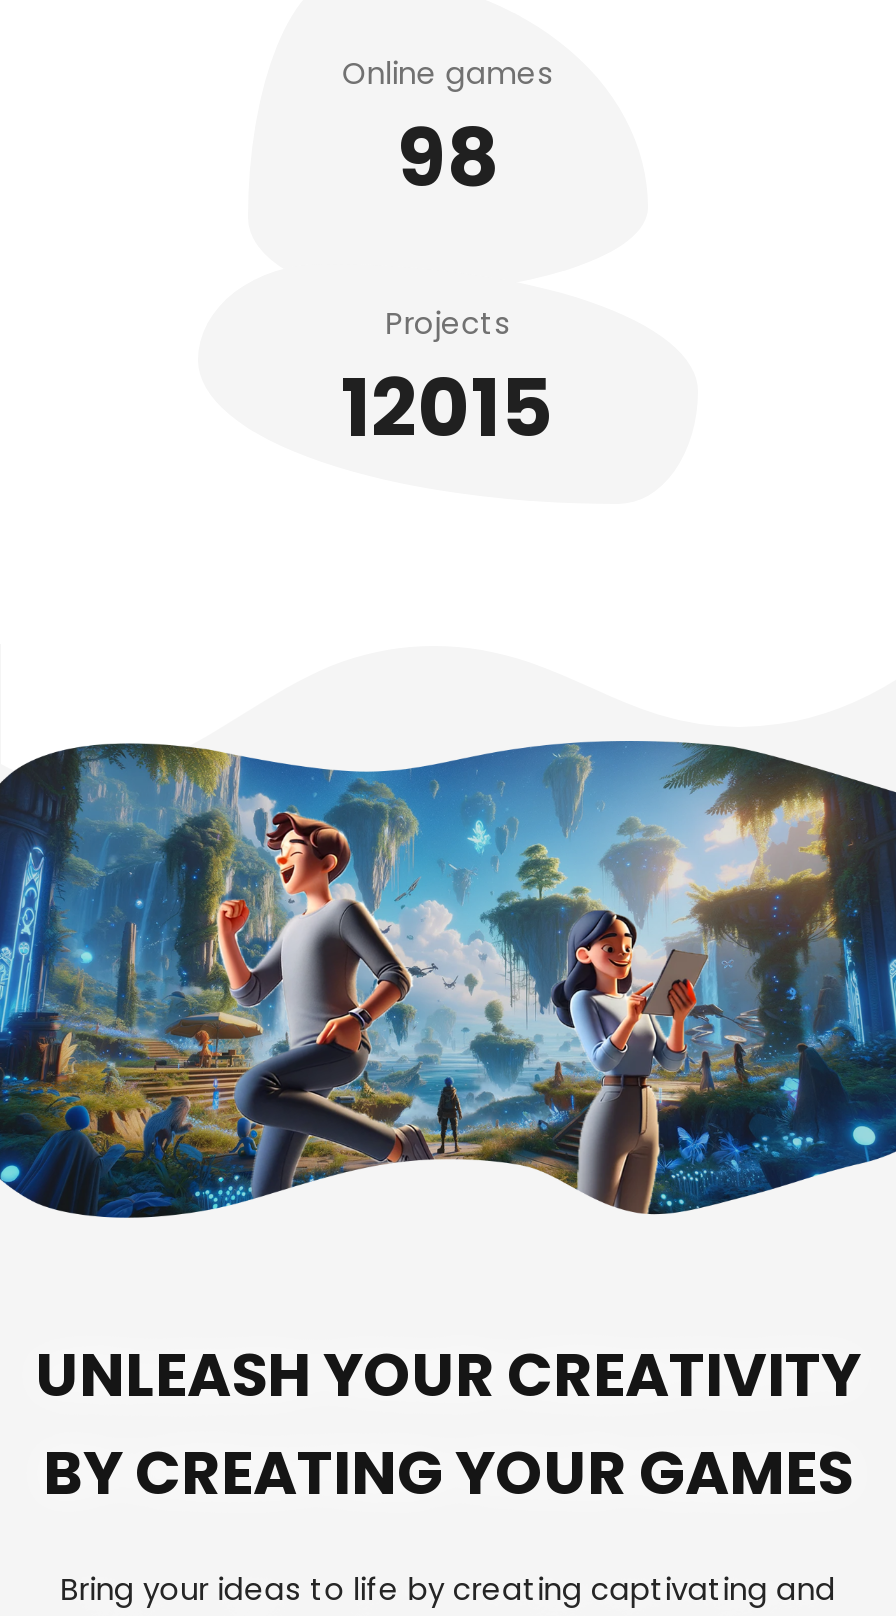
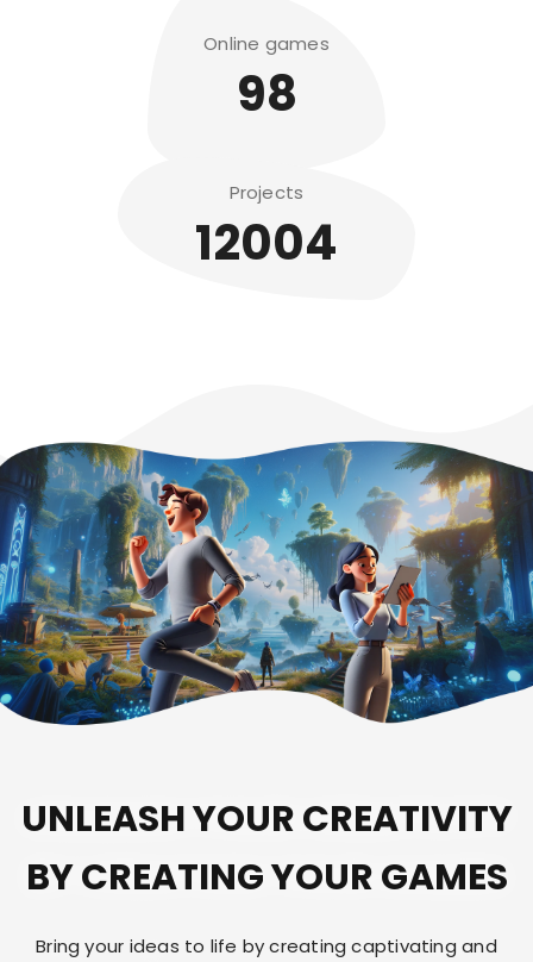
[341,352,555,464] 12015 -> [195,210,338,276] 12004

